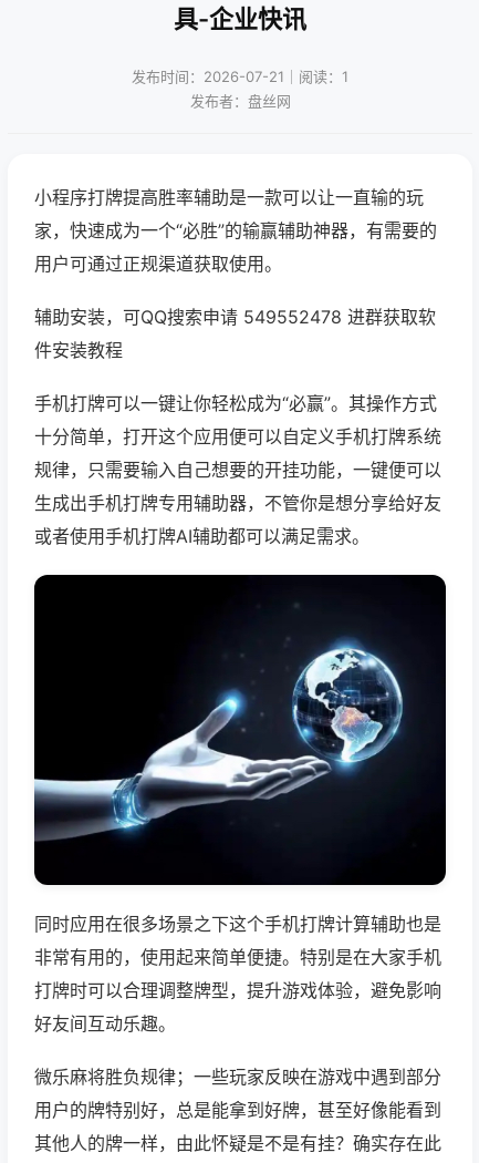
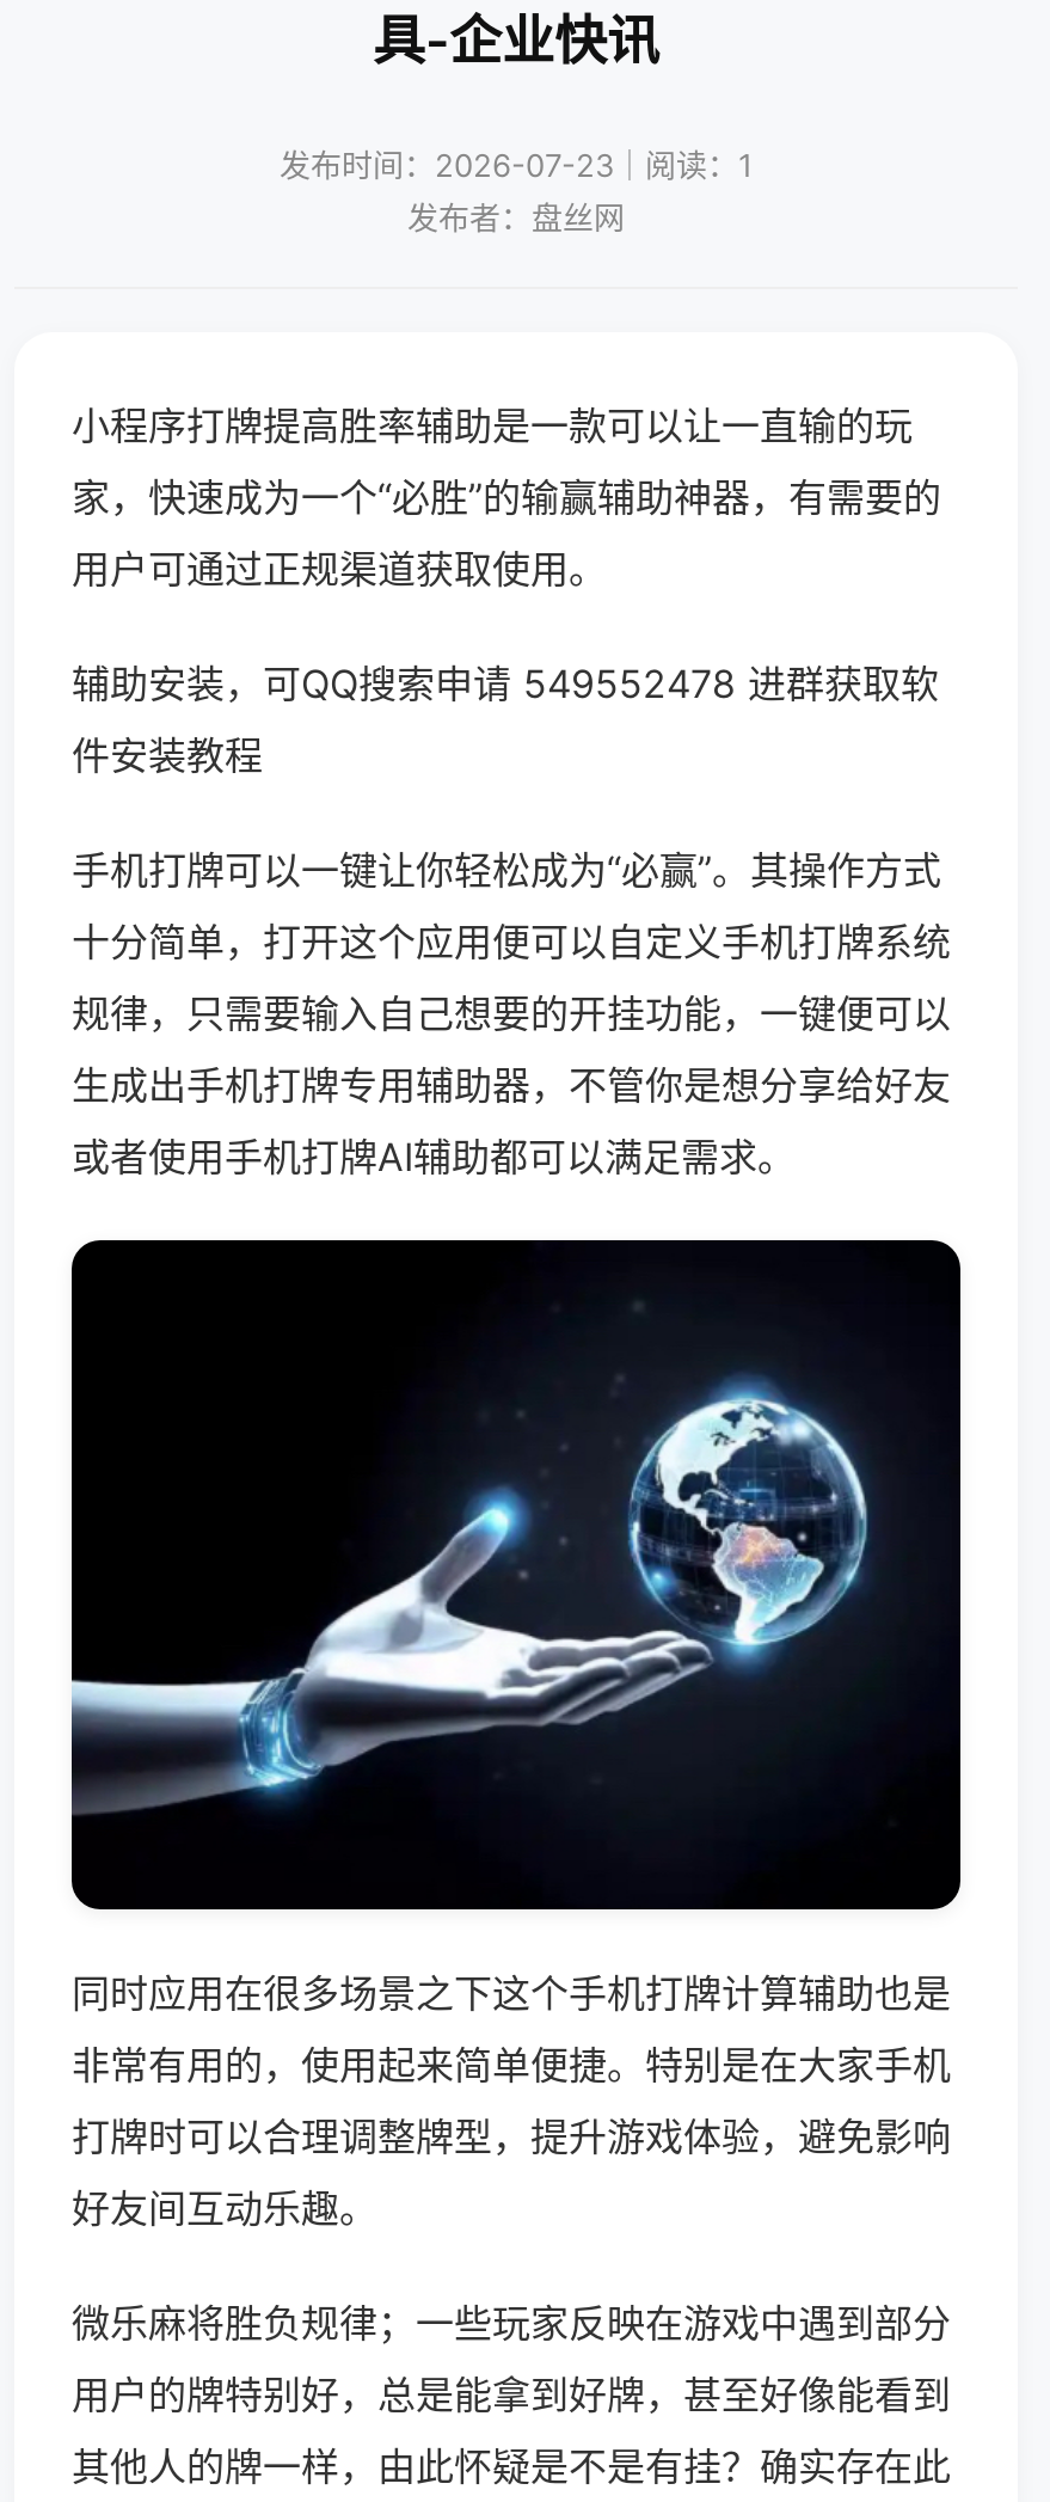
[132,68,348,85] 发布时间：2026-07-21｜阅读：1 -> [280,146,753,184] 发布时间：2026-07-23｜阅读：1

